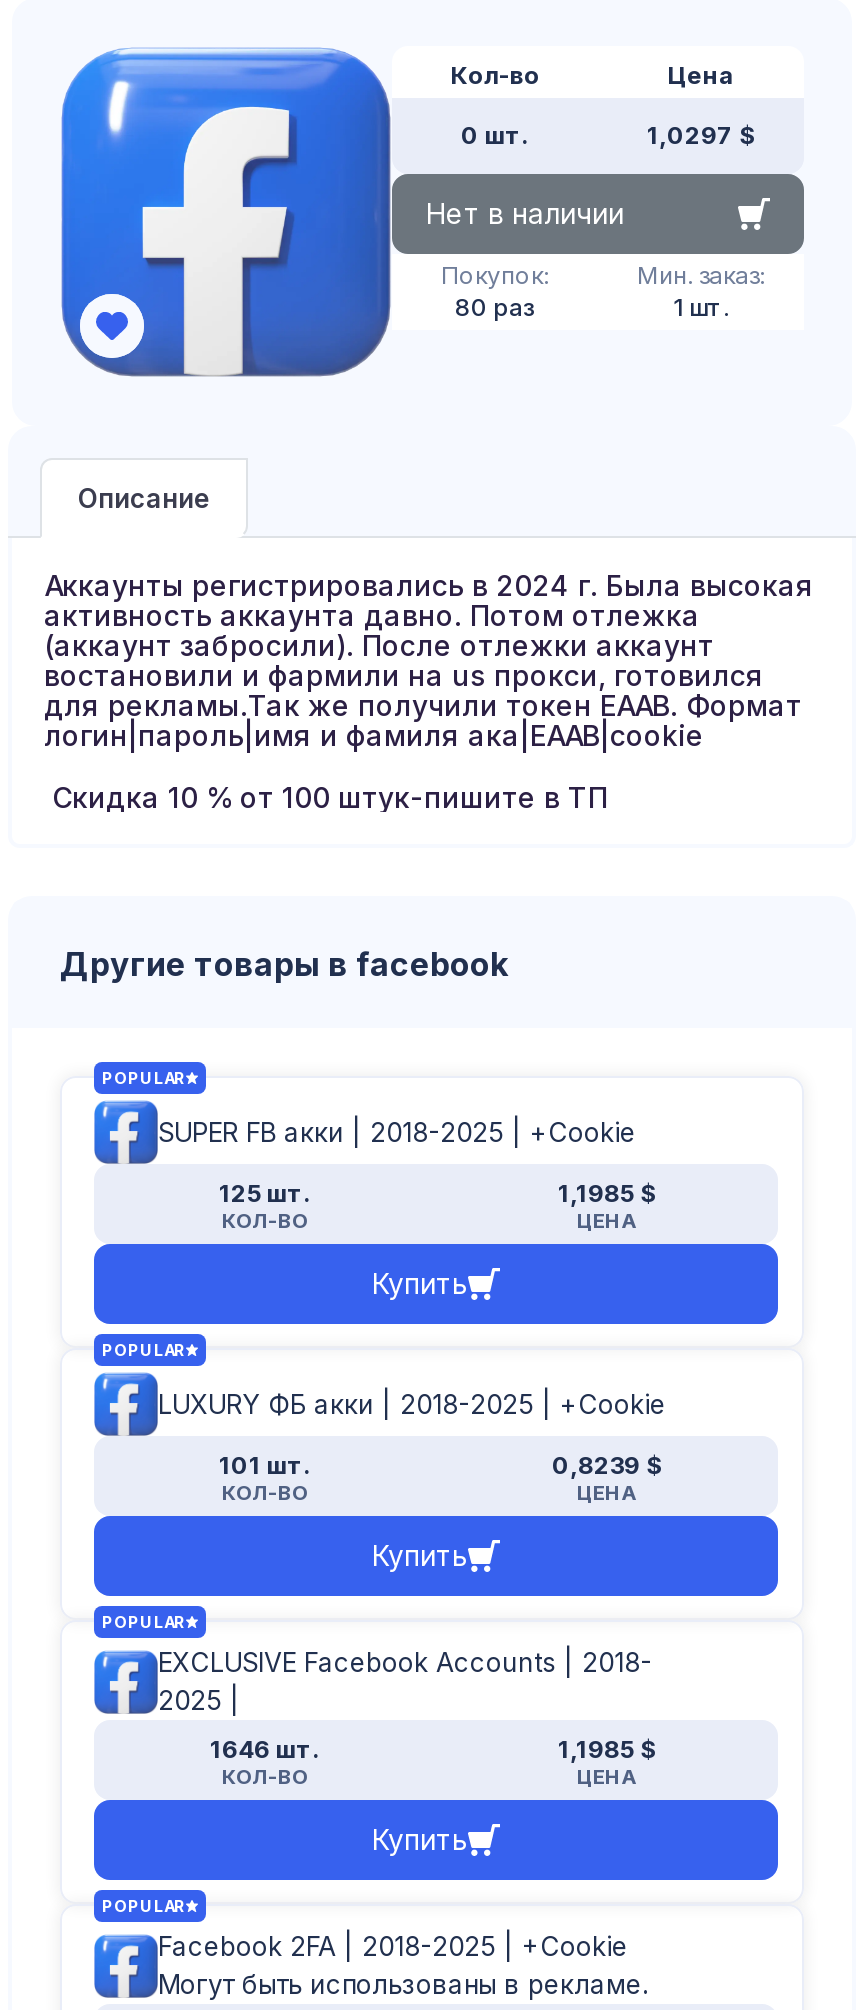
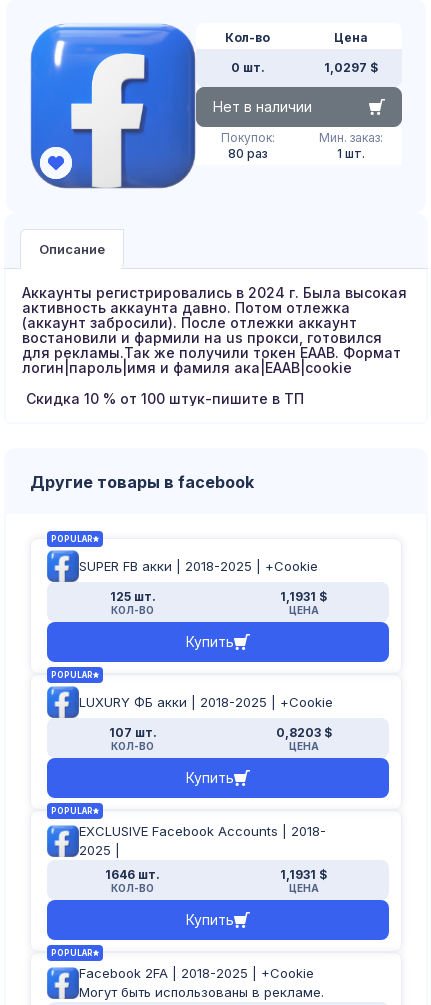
[558,1178,656,1208] 1,1985 $ -> [280,589,327,604] 1,1931 $
[219,1450,311,1480] 101 шт. -> [108,725,156,740] 107 шт.
[552,1450,662,1480] 0,8239 $ -> [275,725,331,740] 0,8203 $
[558,1734,656,1764] 1,1985 $ -> [280,867,327,882] 1,1931 $

